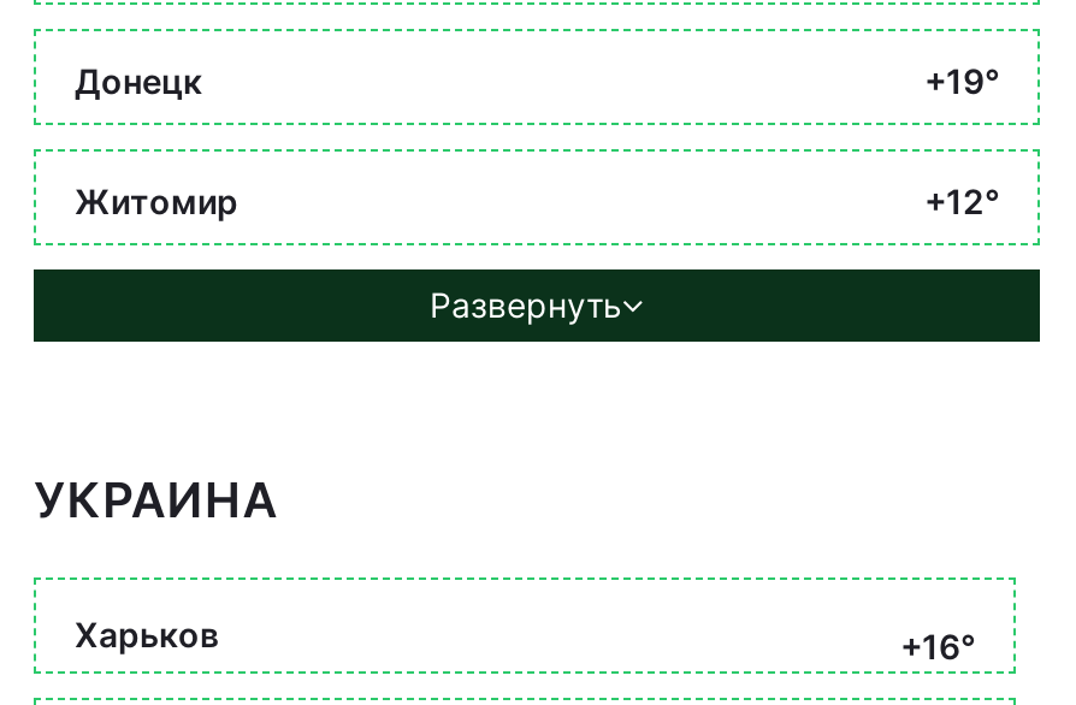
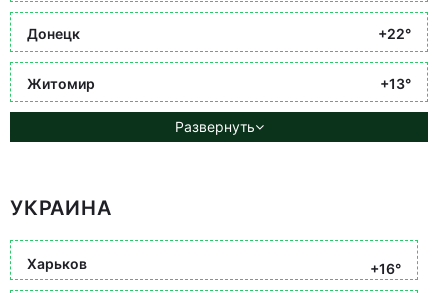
[924,59,999,100] +19° -> [378,24,411,41] +22°
[924,179,999,220] +12° -> [380,74,411,91] +13°

